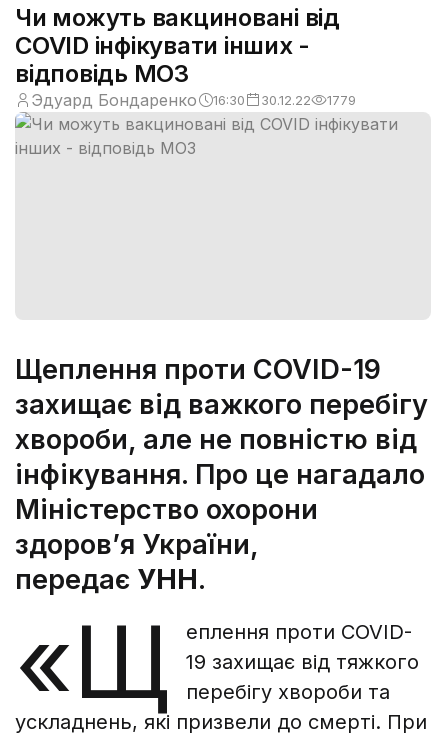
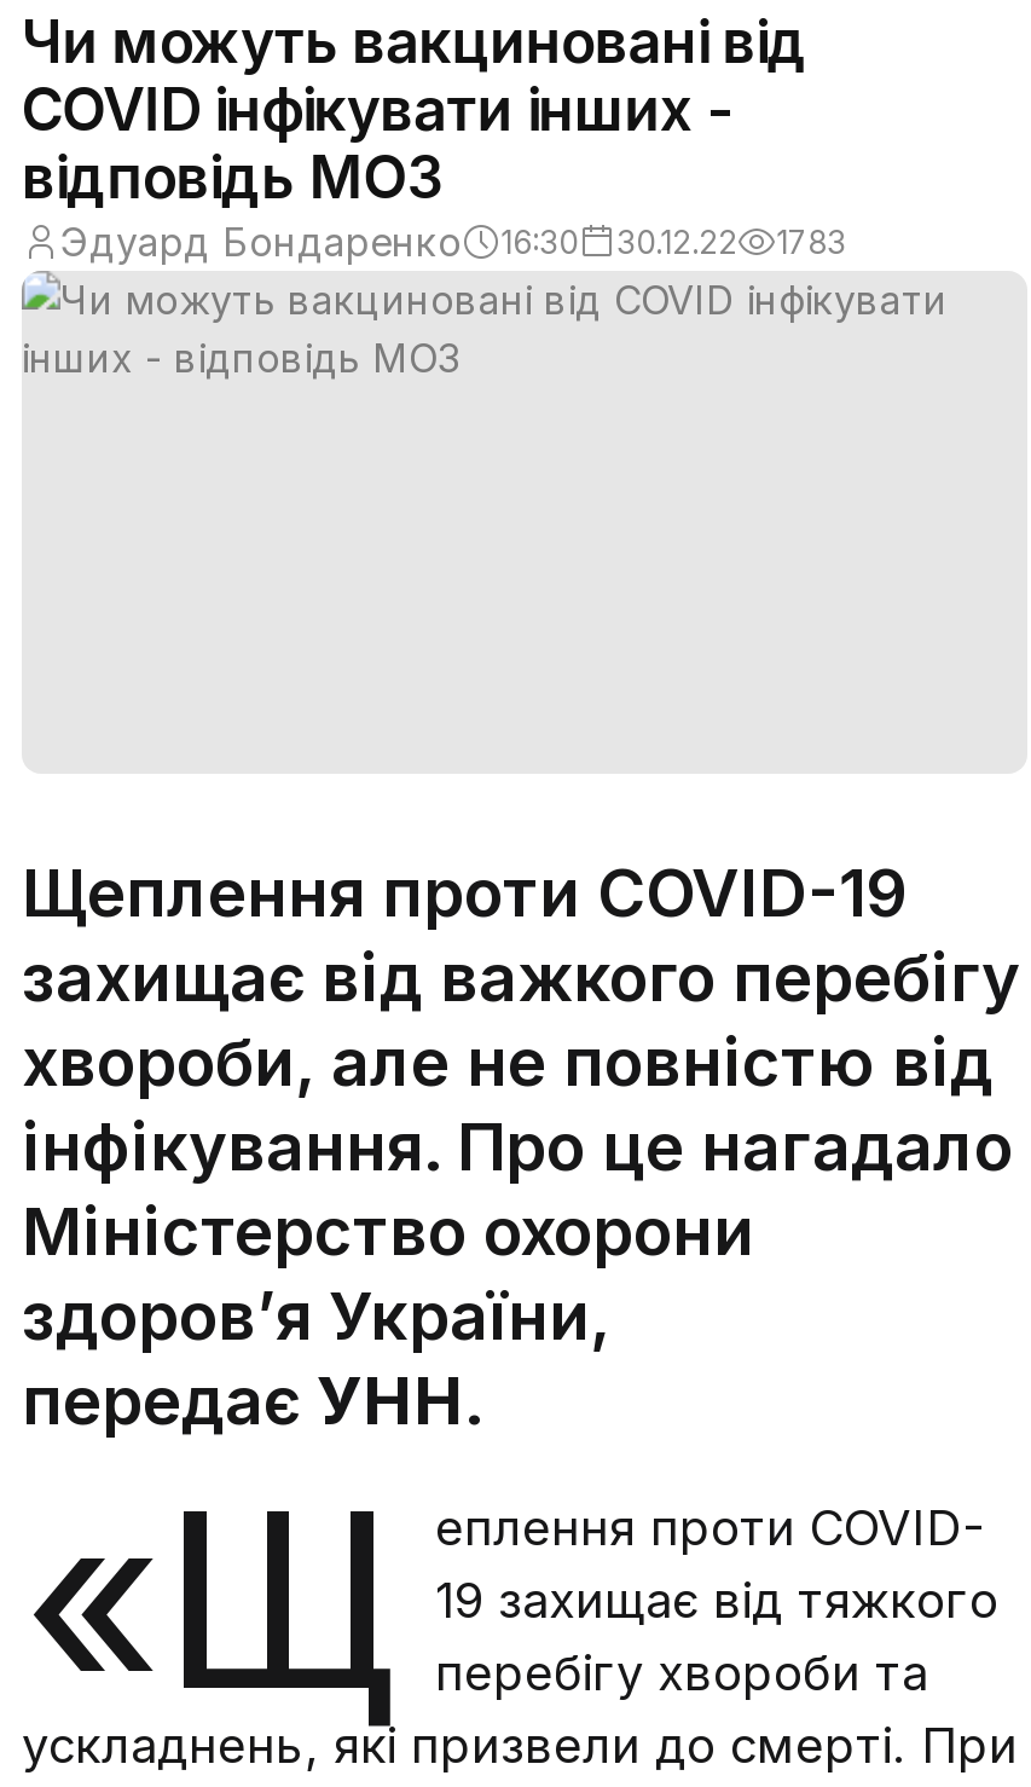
[31,90,356,110] Эдуард Бондаренко 16:30 30.12.22 1779 -> [60,218,846,266] Эдуард Бондаренко 16:30 30.12.22 1783

